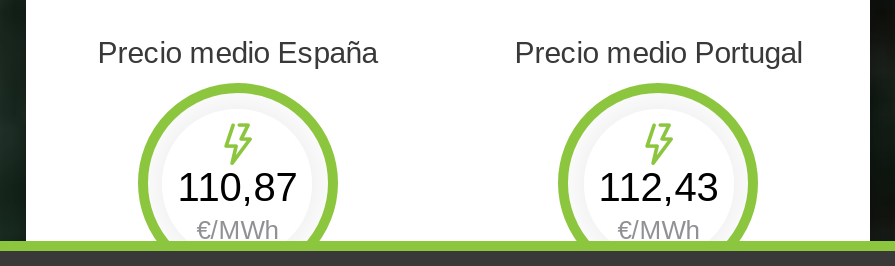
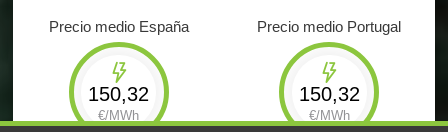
[177,165,297,209] 110,87 -> [88,83,149,105] 150,32
[598,165,718,209] 112,43 -> [299,83,360,105] 150,32

